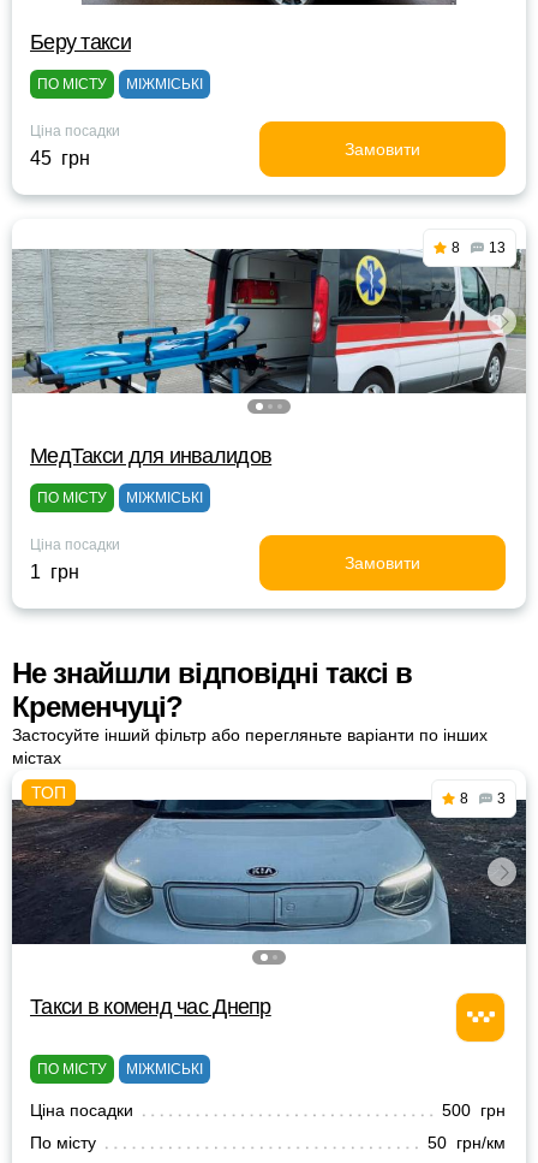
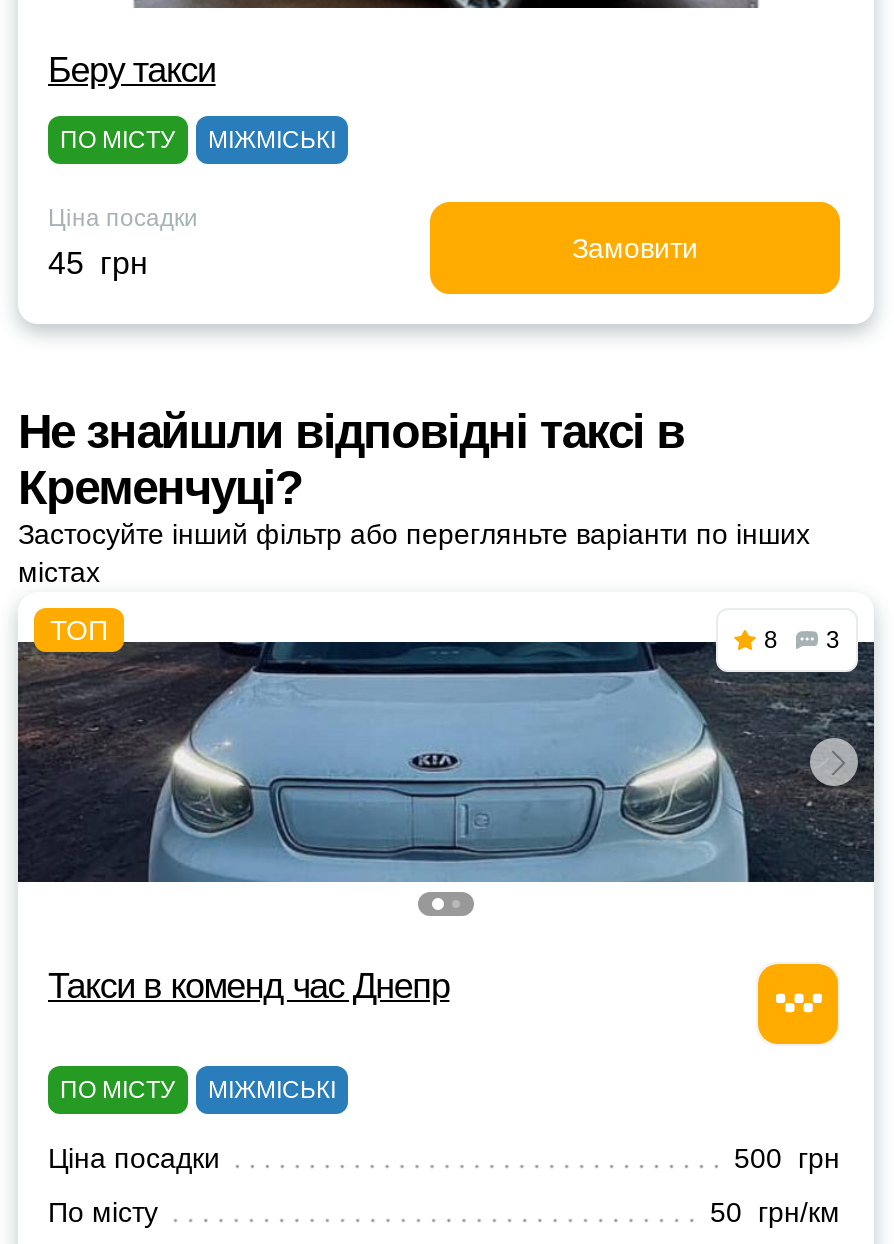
[11,239,527,419] [image] | 8 | 13 -> none
[30,444,420,582] МедТакси для инвалидов | ПО МІСТУ | МІЖМІСЬКІ | Ціна посадки | 1 грн | Замовити -> none

